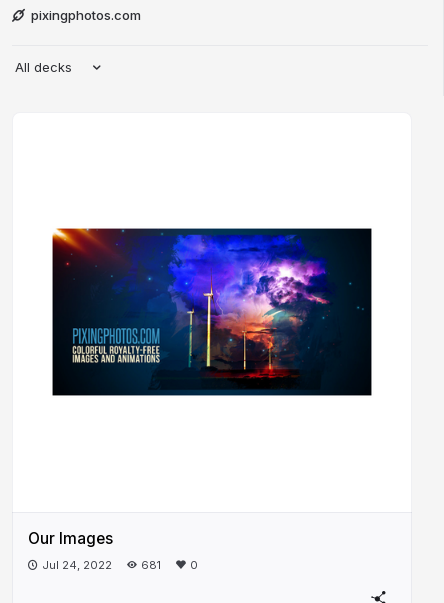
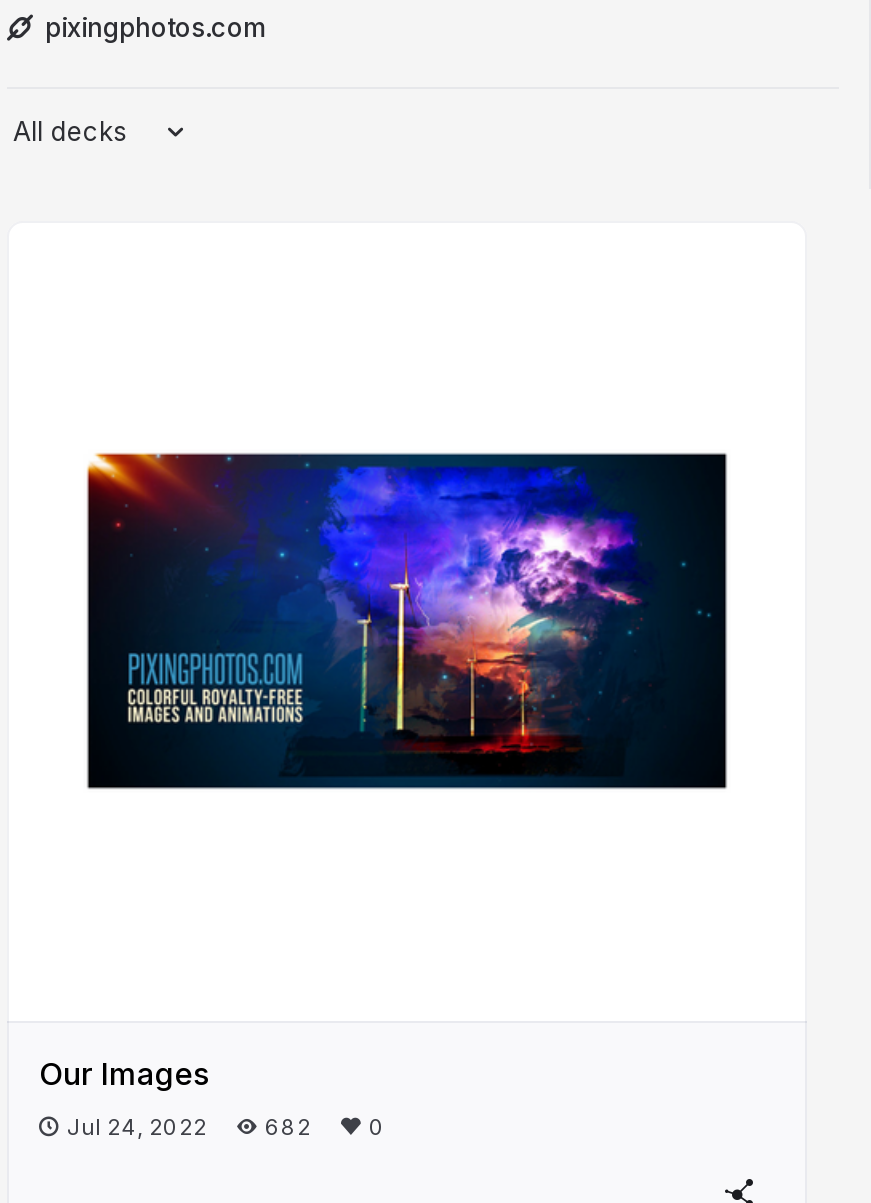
[141,558,161,572] 681 -> [265,1113,311,1141] 682

